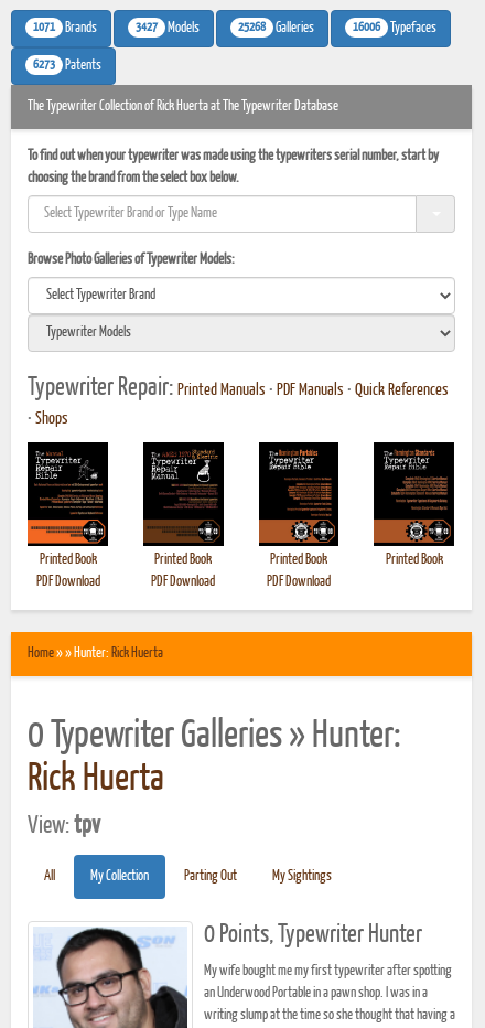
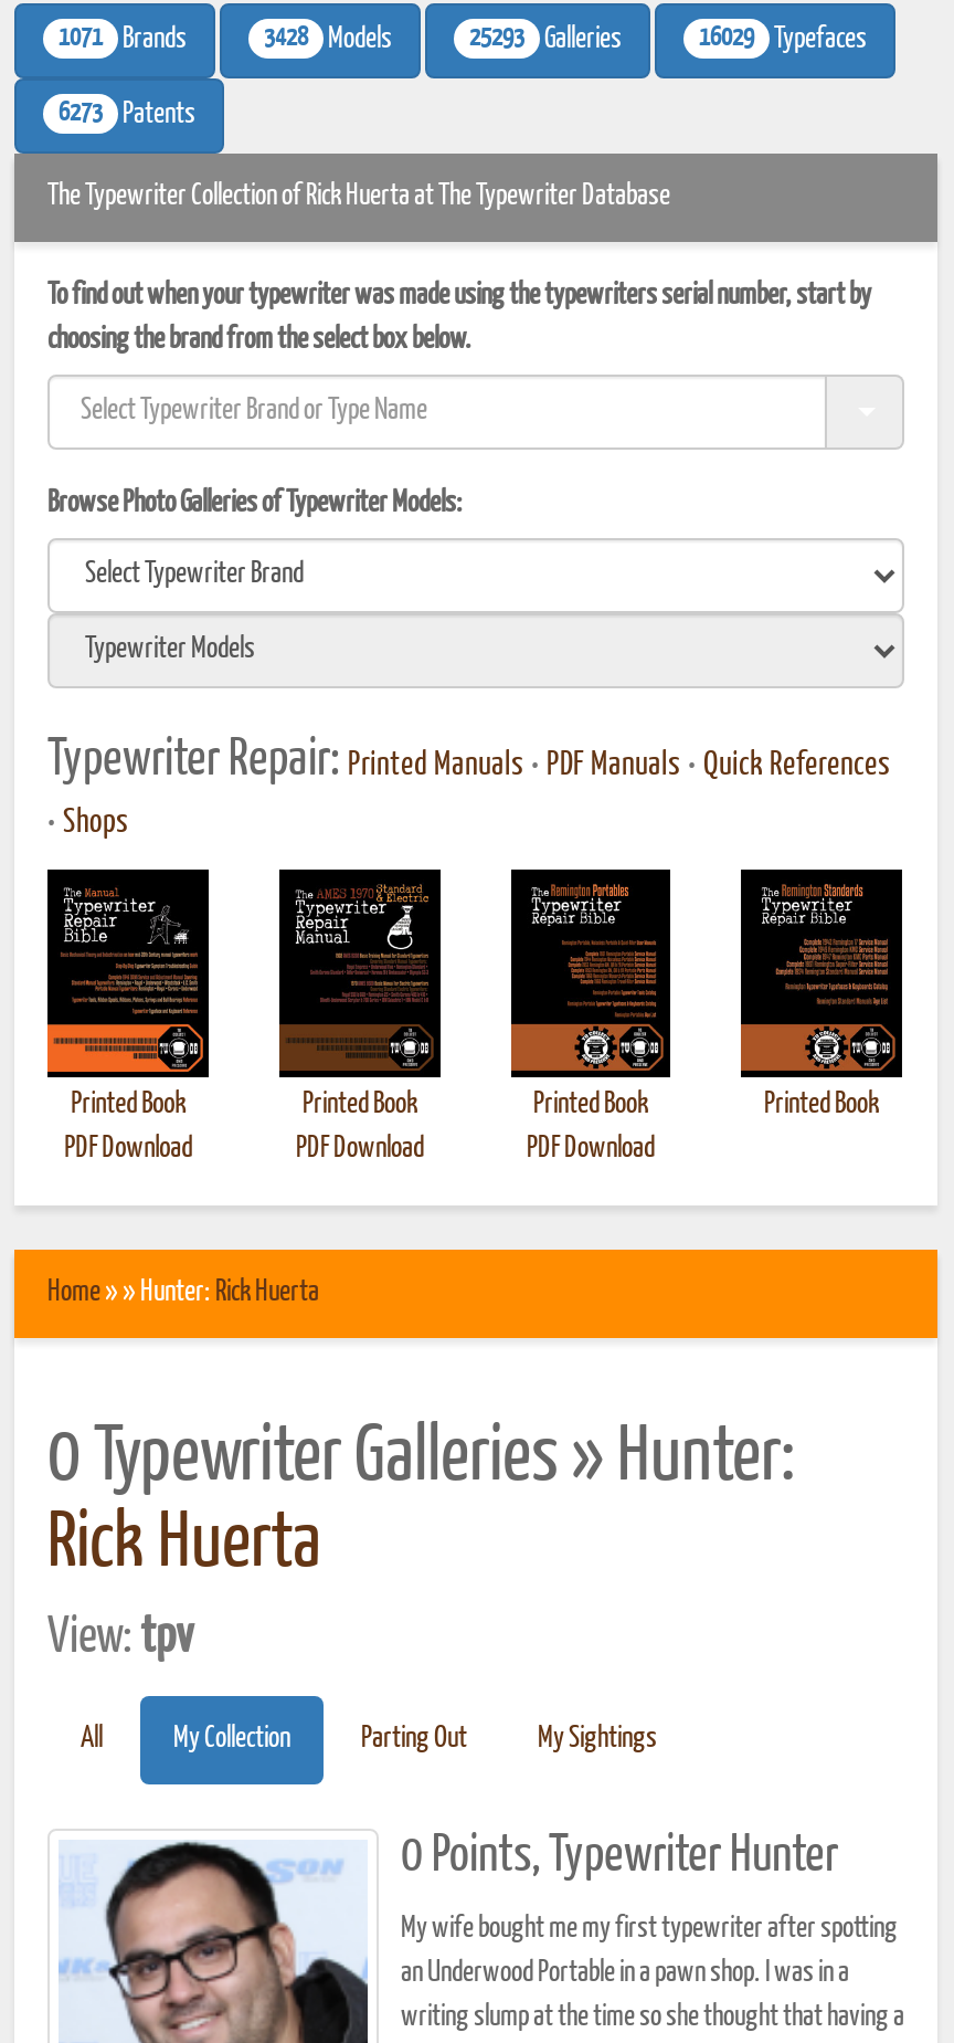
[136,20,200,35] 3427 Models -> [264,24,392,54] 3428 Models
[238,20,314,35] 25268 Galleries -> [469,24,622,54] 25293 Galleries
[353,20,436,35] 16006 Typefaces -> [699,24,867,54] 16029 Typefaces

